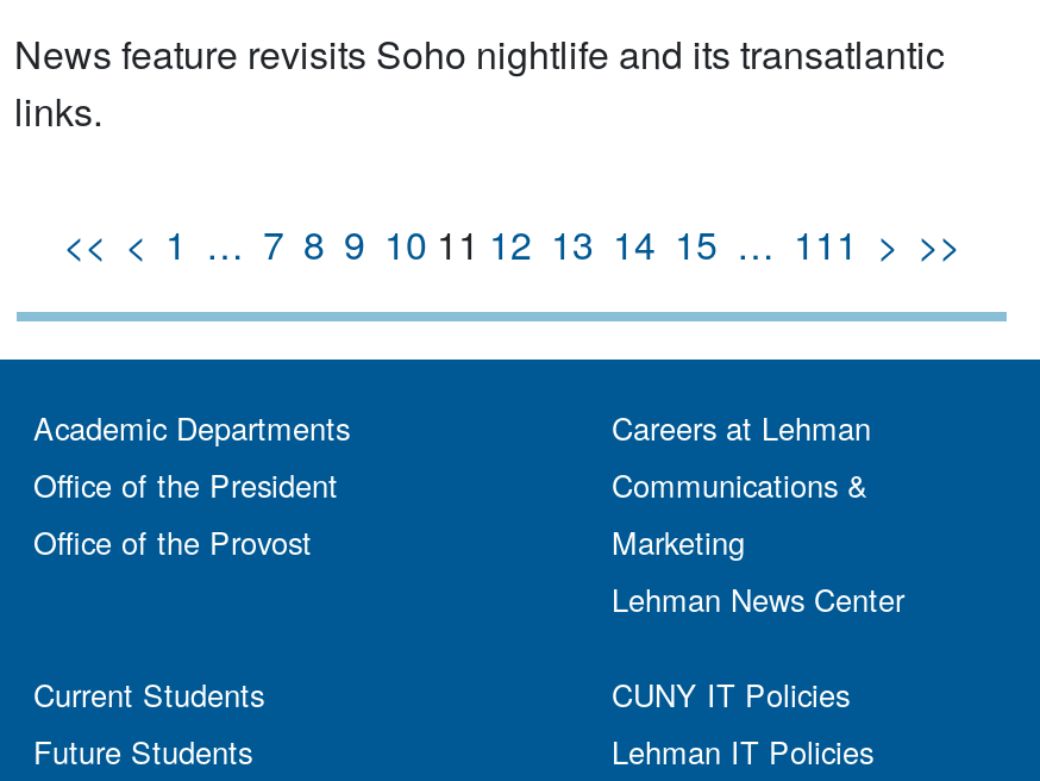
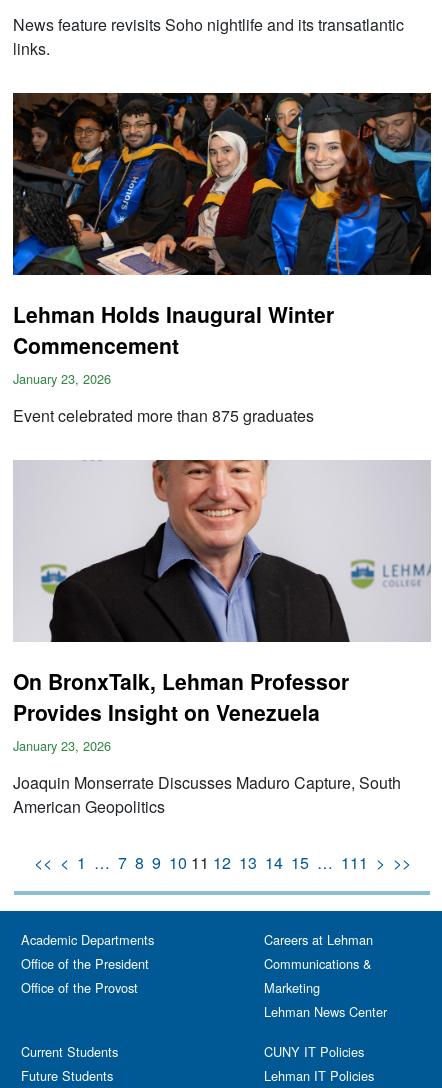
none -> [12,92,432,427] [image] | Lehman Holds Inaugural Winter | Commencement | January 23, 2026 | Event celebrated more than 875 graduates
none -> [13,459,432,818] [image] | On BronxTalk, Lehman Professor | Provides Insight on Venezuela | January 23, 2026 | Joaquin Monserrate Discusses Maduro Capture, South | American Geopolitics

